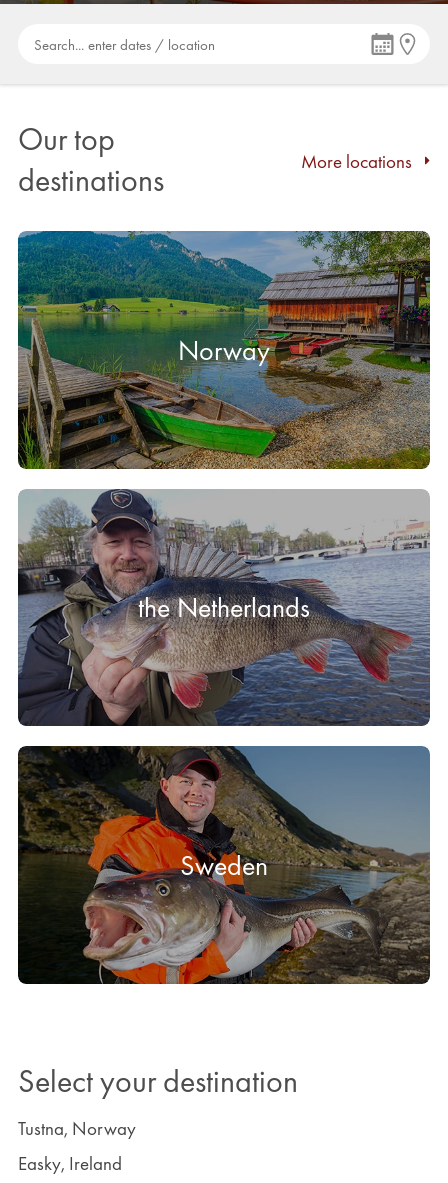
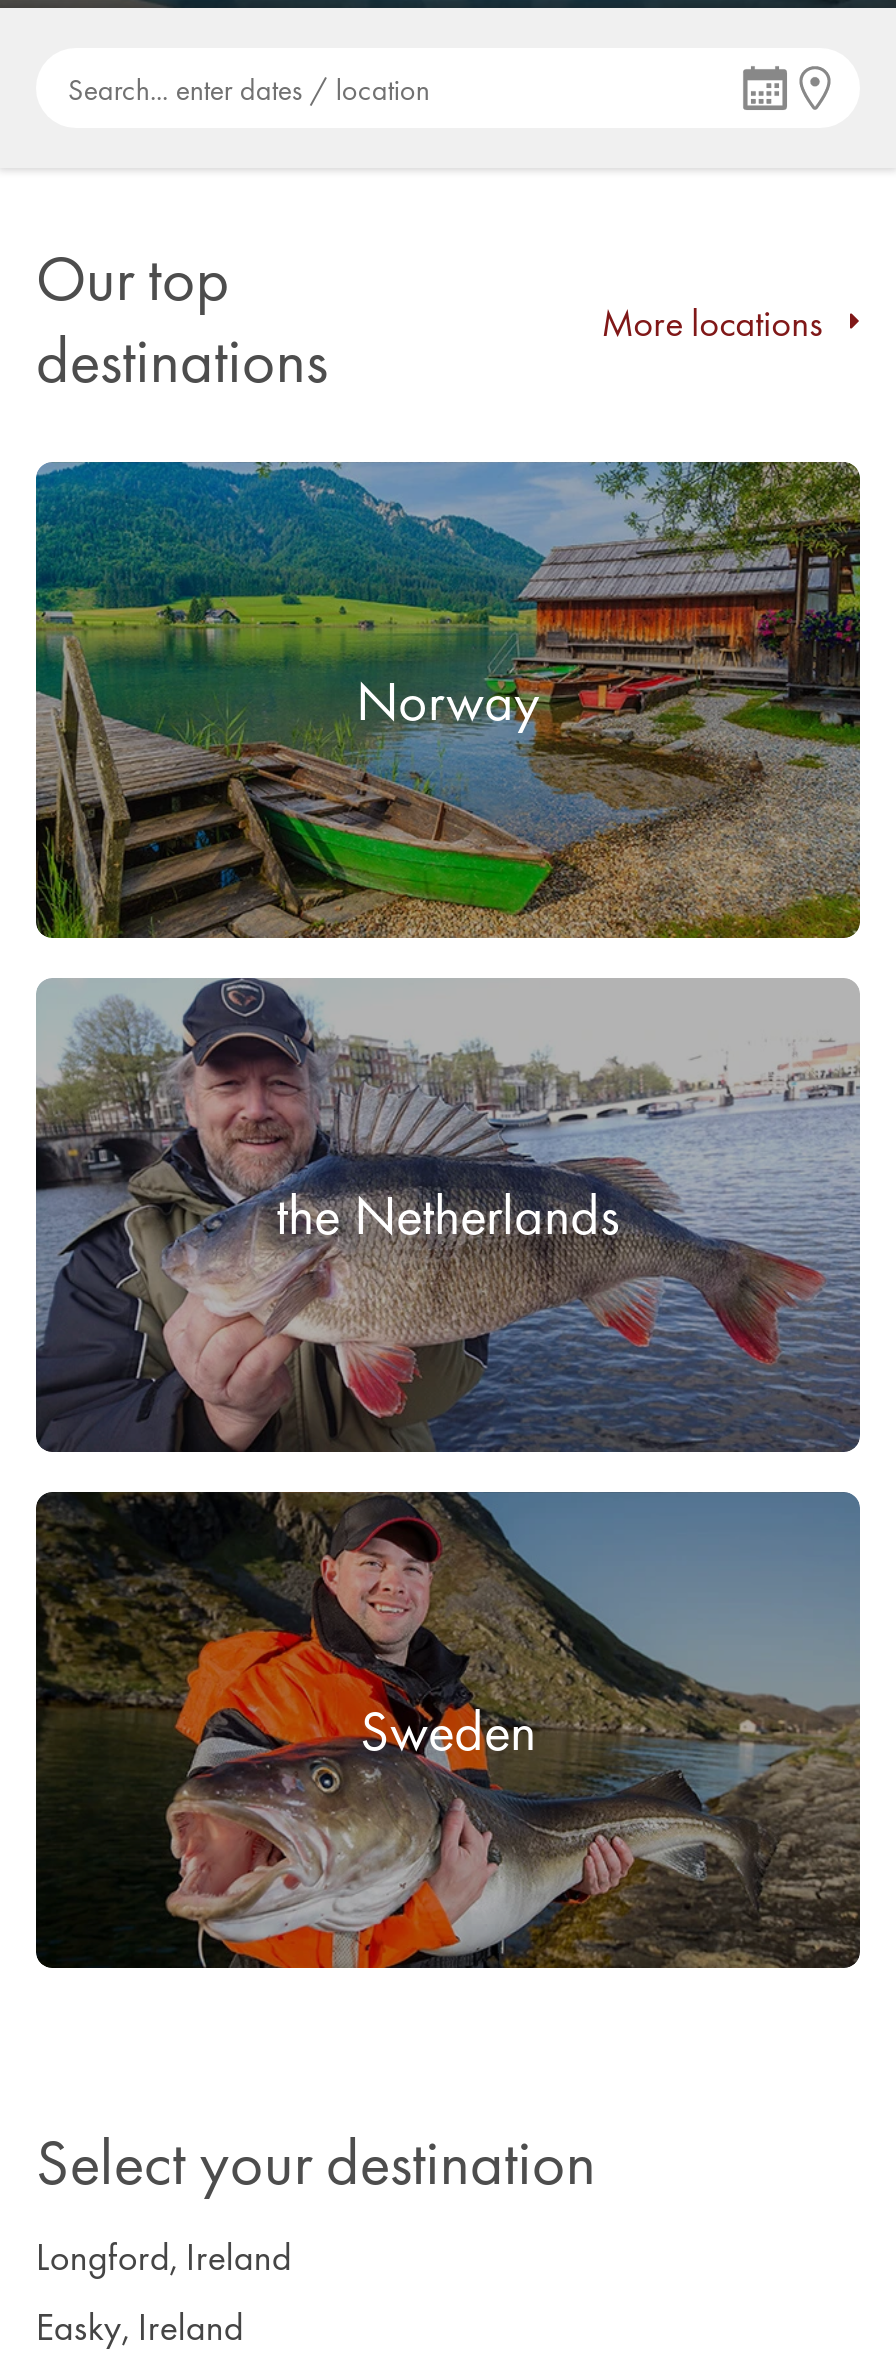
[18,1116,136,1141] Tustna, Norway -> [36,2233,292,2283] Longford, Ireland

